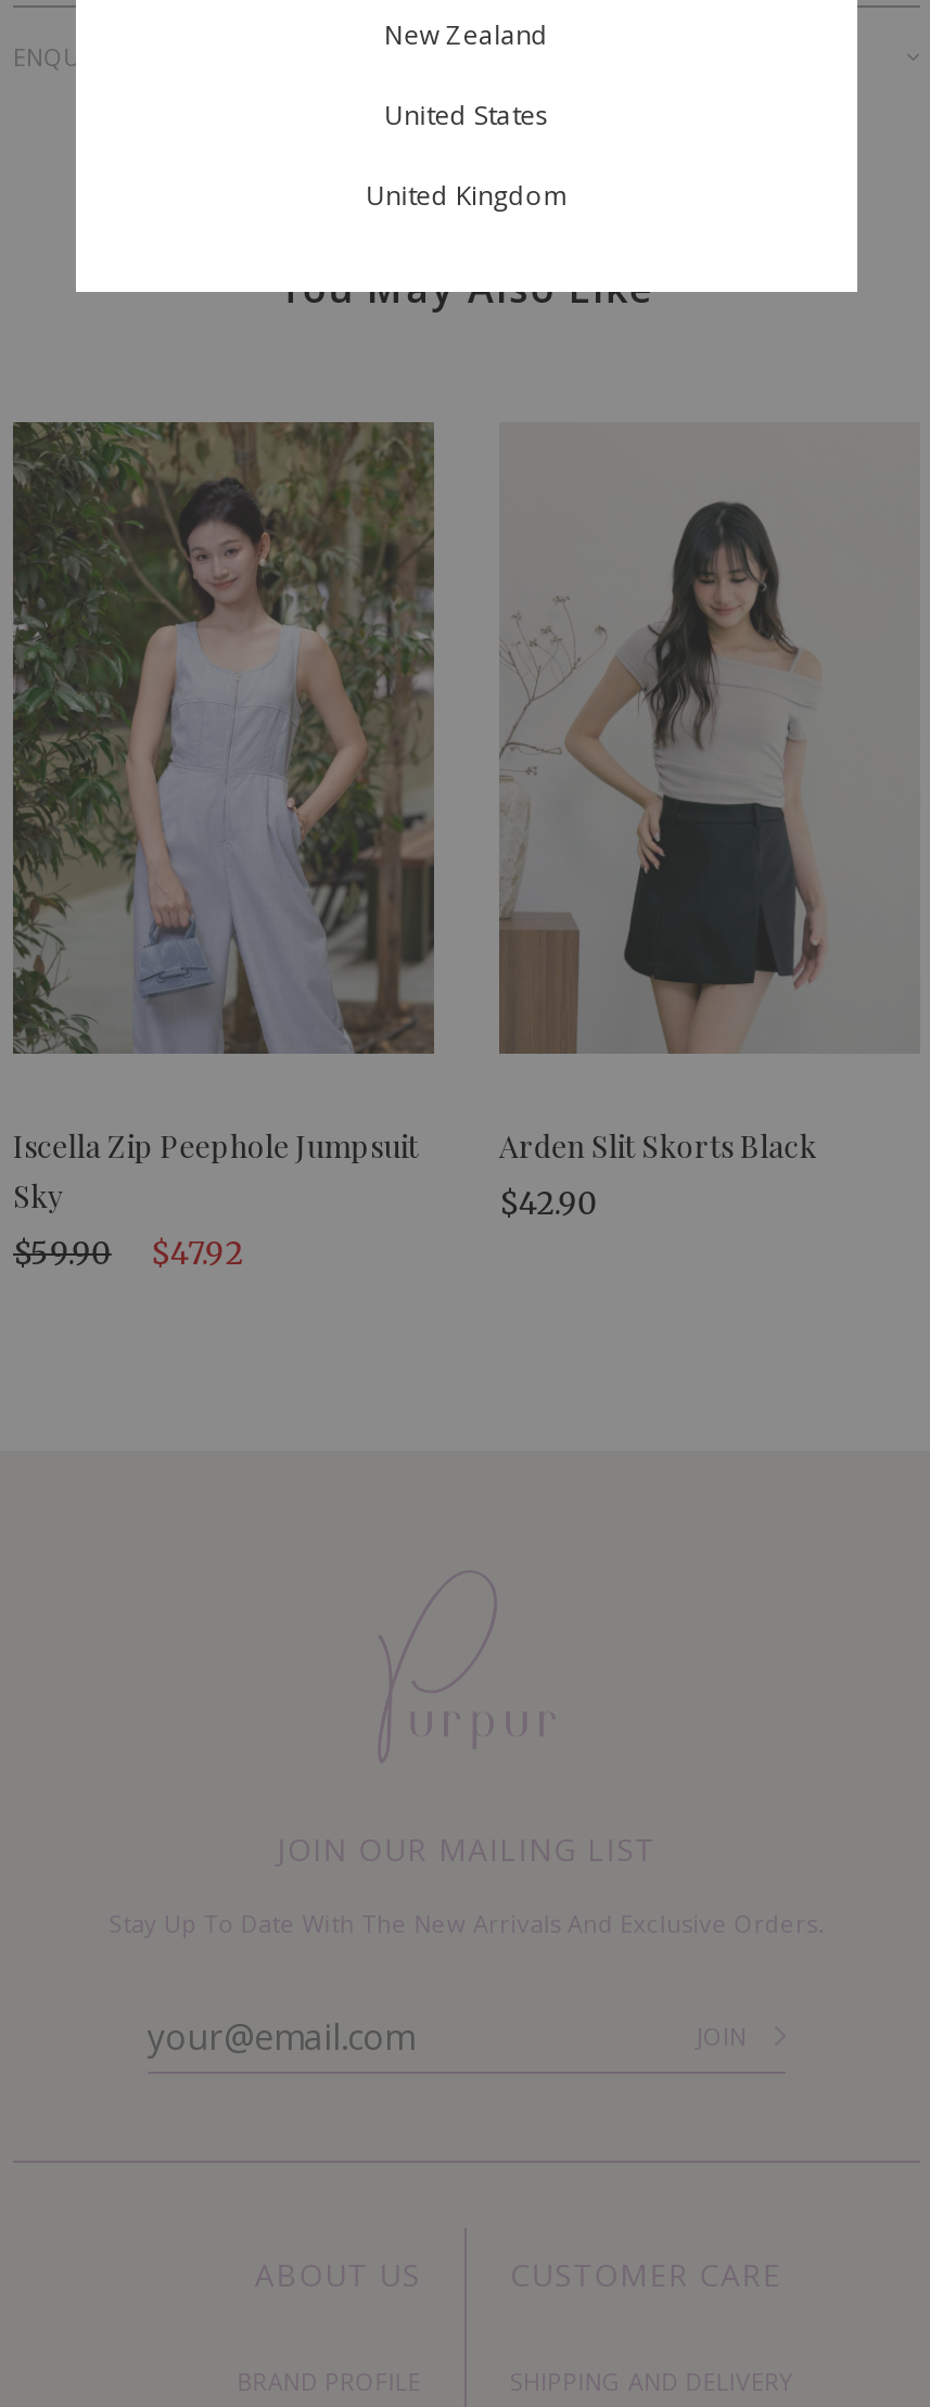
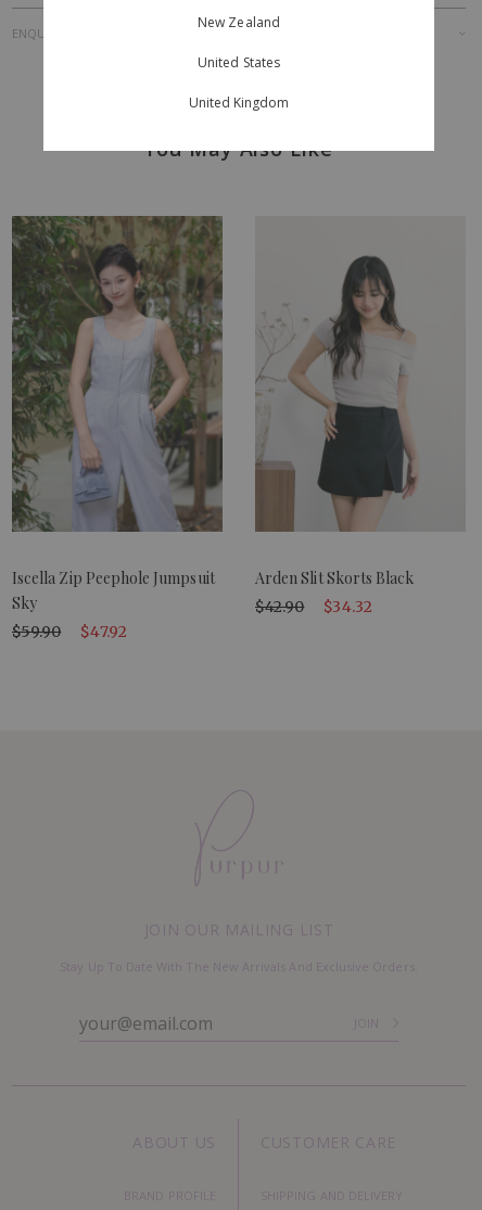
none -> [324,597,372,616] $34.32

